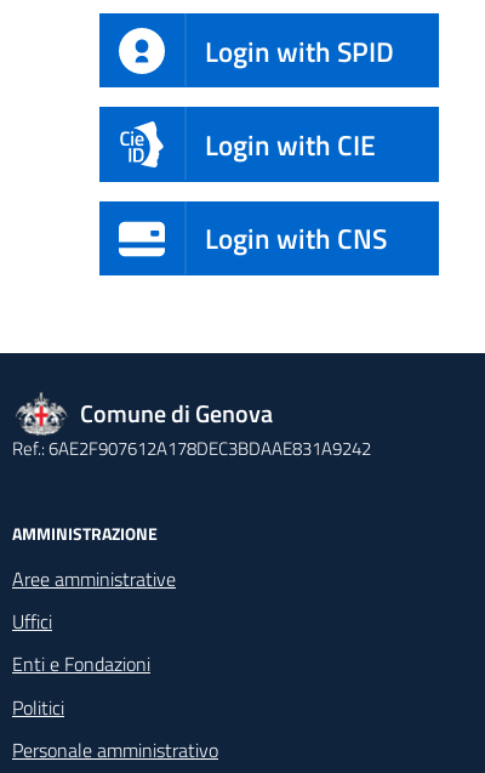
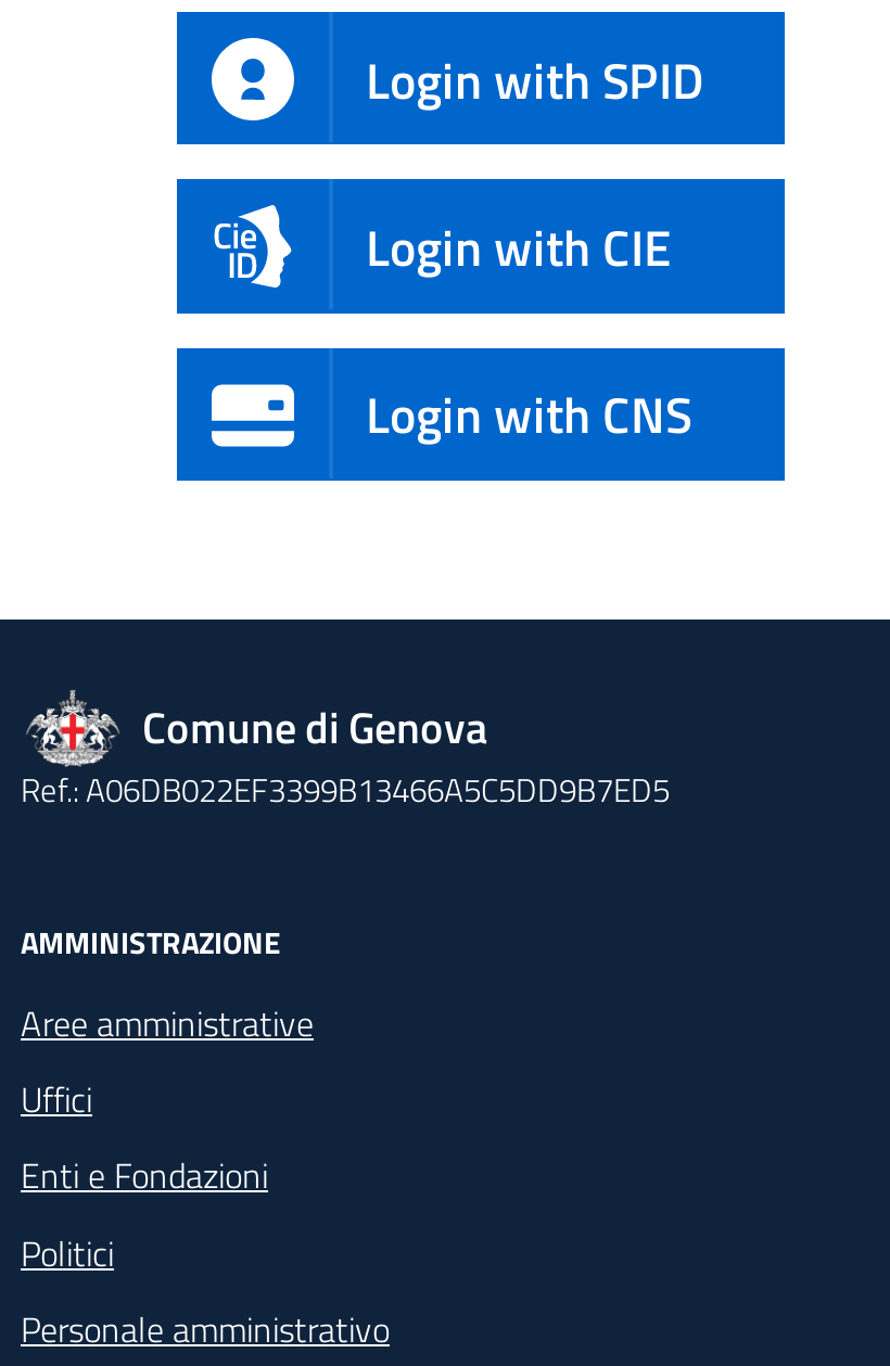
[12,434,371,462] Ref.: 6AE2F907612A178DEC3BDAAE831A9242 -> [21,764,670,814] Ref.: A06DB022EF3399B13466A5C5DD9B7ED5

